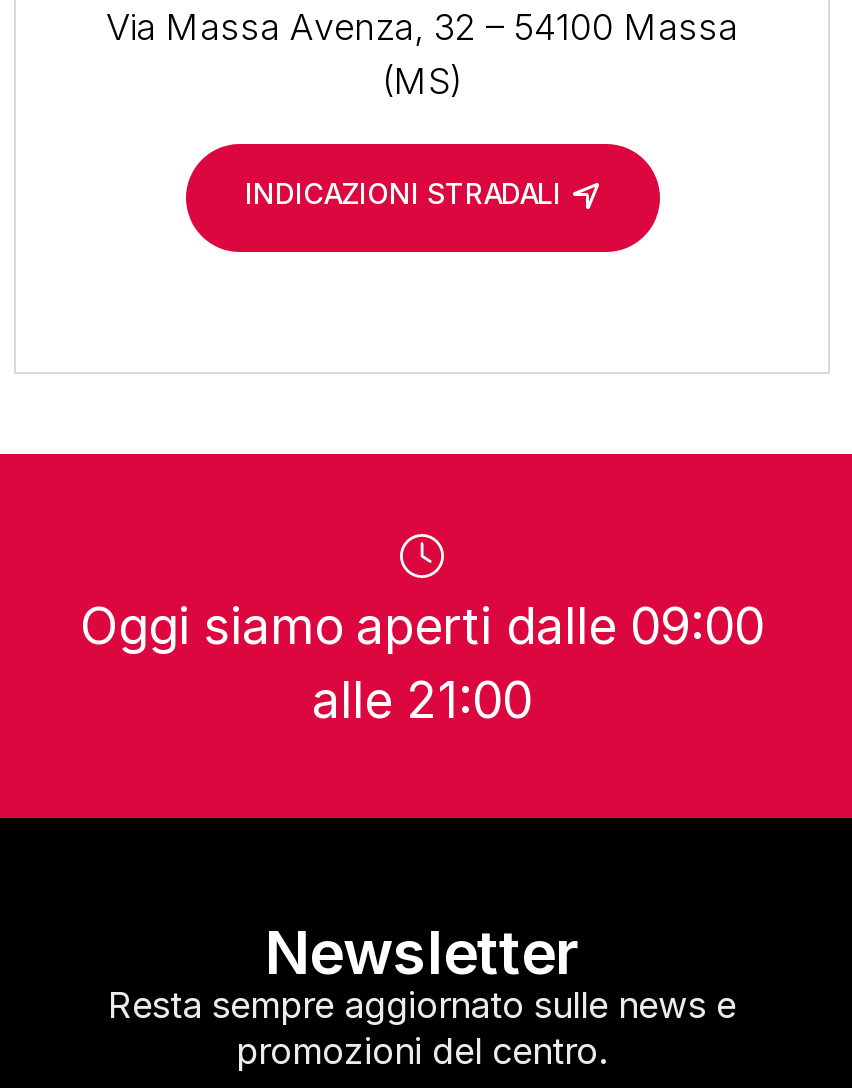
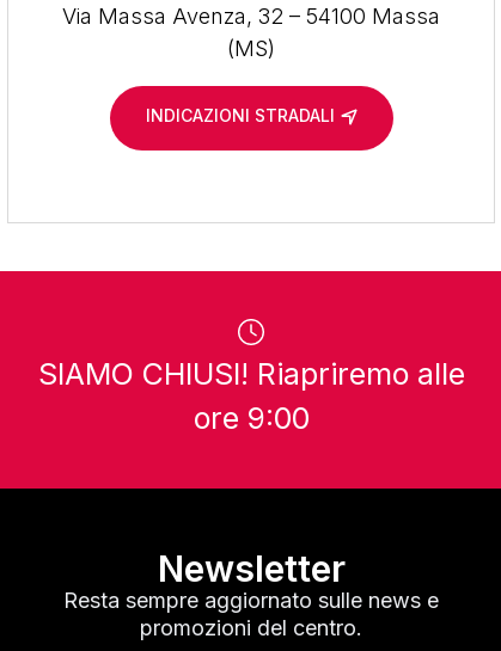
[80,595,764,729] Oggi siamo aperti dalle 09:00 | alle 21:00 -> [38,356,465,436] SIAMO CHIUSI! Riapriremo alle | ore 9:00

